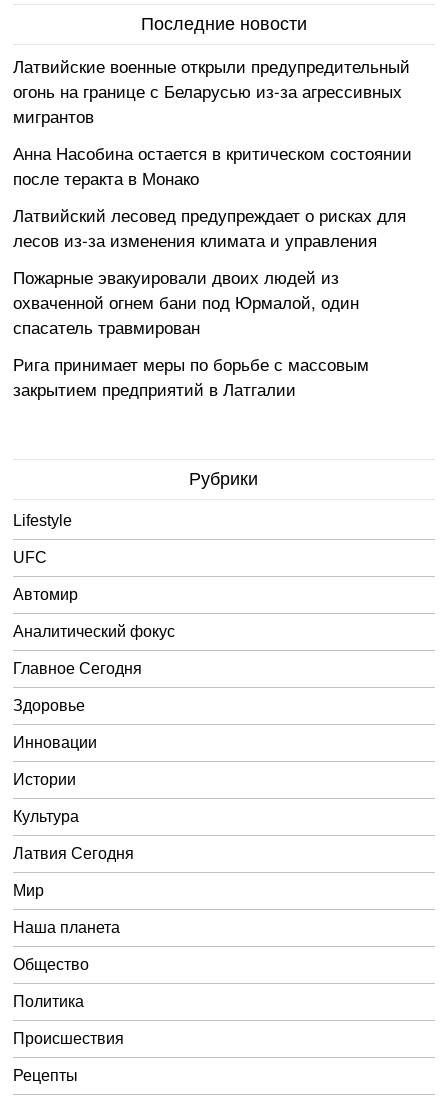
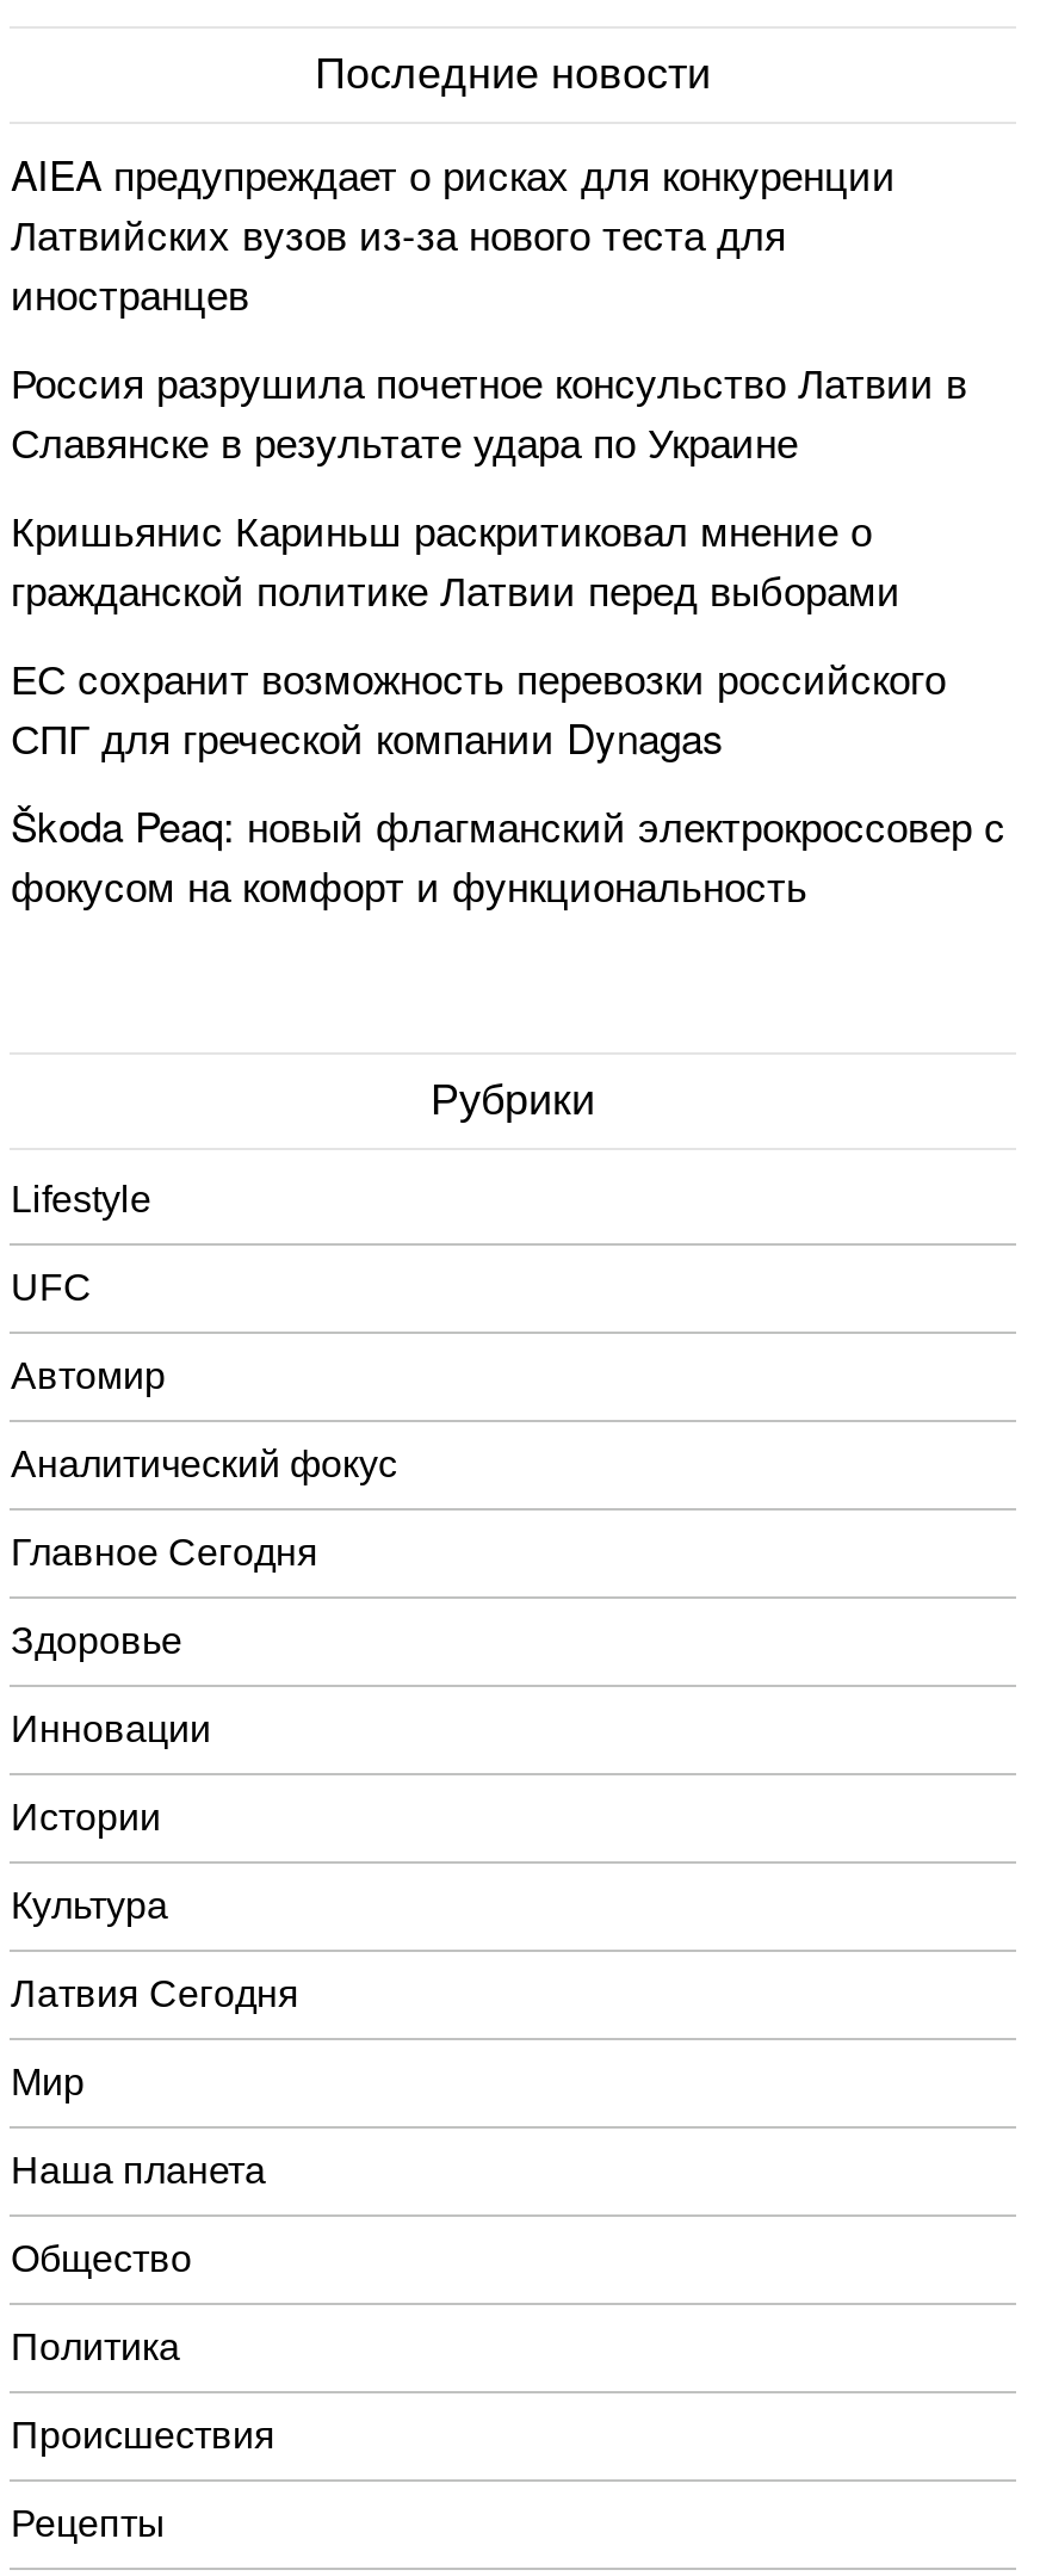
[13,53,410,128] Латвийские военные открыли предупредительный | огонь на границе с Беларусью из-за агрессивных | мигрантов -> [10,142,895,321] AIEA предупреждает о рисках для конкуренции | Латвийских вузов из-за нового теста для | иностранцев
[13,140,412,190] Анна Насобина остается в критическом состоянии | после теракта в Монако -> [10,350,967,469] Россия разрушила почетное консульство Латвии в | Славянске в результате удара по Украине
[13,202,406,252] Латвийский лесовед предупреждает о рисках для | лесов из-за изменения климата и управления -> [10,498,900,617] Кришьянис Кариньш раскритиковал мнение о | гражданской политике Латвии перед выборами
[13,264,359,339] Пожарные эвакуировали двоих людей из | охваченной огнем бани под Юрмалой, один | спасатель травмирован -> [10,645,946,765] ЕС сохранит возможность перевозки российского | СПГ для греческой компании Dynagas
[13,351,369,401] Рига принимает меры по борьбе с массовым | закрытием предприятий в Латгалии -> [10,793,1005,913] Škoda Peaq: новый флагманский электрокроссовер с | фокусом на комфорт и функциональность

